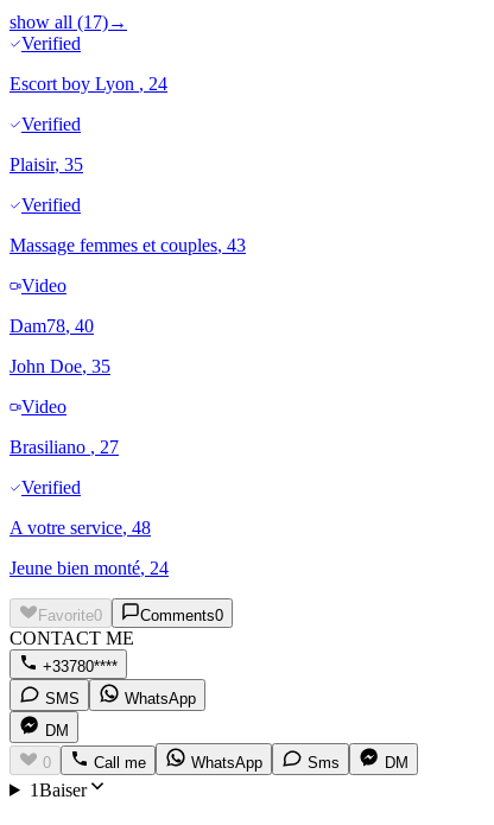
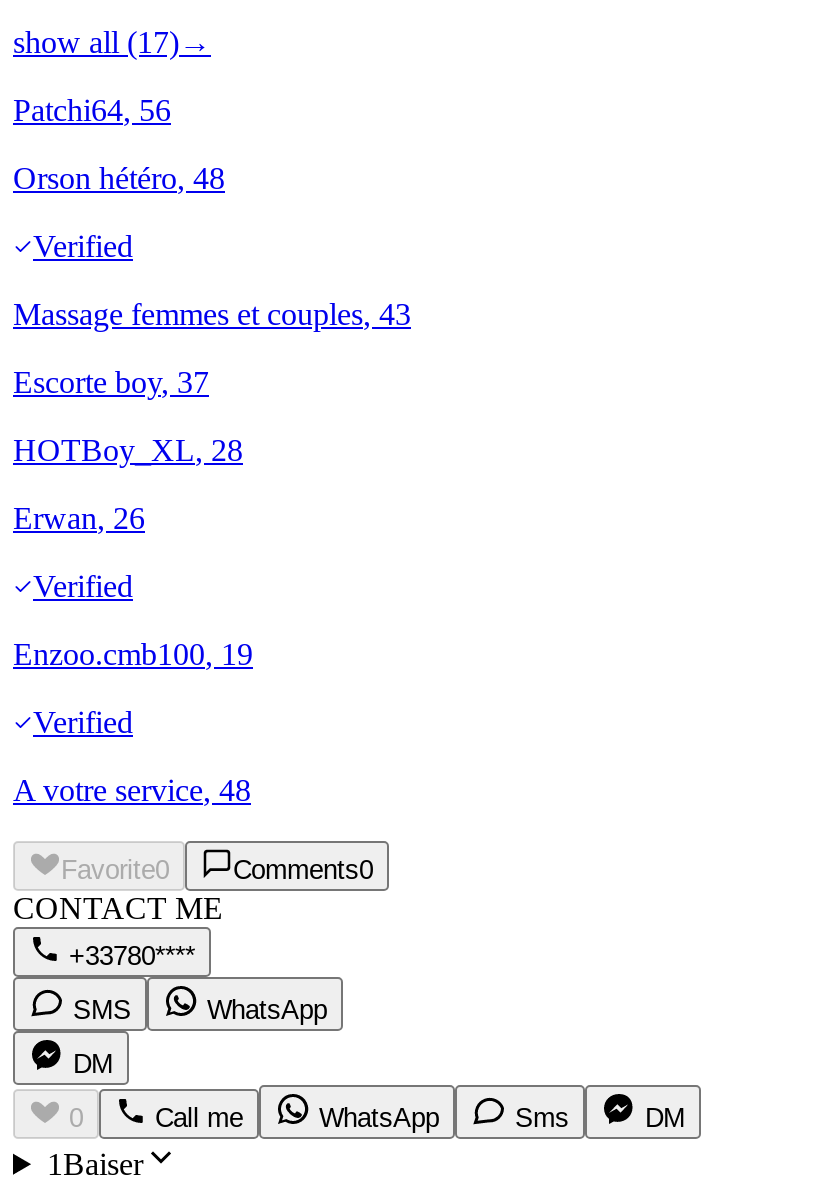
[9,33,167,174] Verified | Escort boy Lyon, 24 | Verified | Plaisir, 35 -> [13,93,225,195] Patchi64, 56 | Orson hétéro, 48
[21,275,66,295] Video -> [13,365,209,399] Escorte boy, 37
[9,316,94,336] Dam78, 40 -> [13,433,243,467] HOTBoy_XL, 28
[9,356,110,376] John Doe, 35 -> [13,501,145,535] Erwan, 26
[21,396,66,417] Video -> [33,569,133,603] Verified
[9,437,119,457] Brasiliano, 27 -> [13,637,253,671] Enzoo.cmb100, 19
[9,558,169,578] Jeune bien monté, 24 -> none

